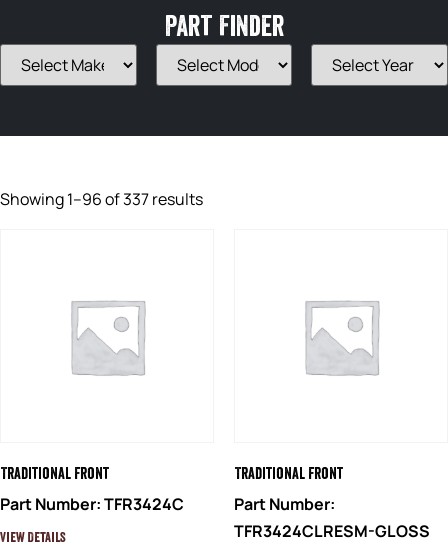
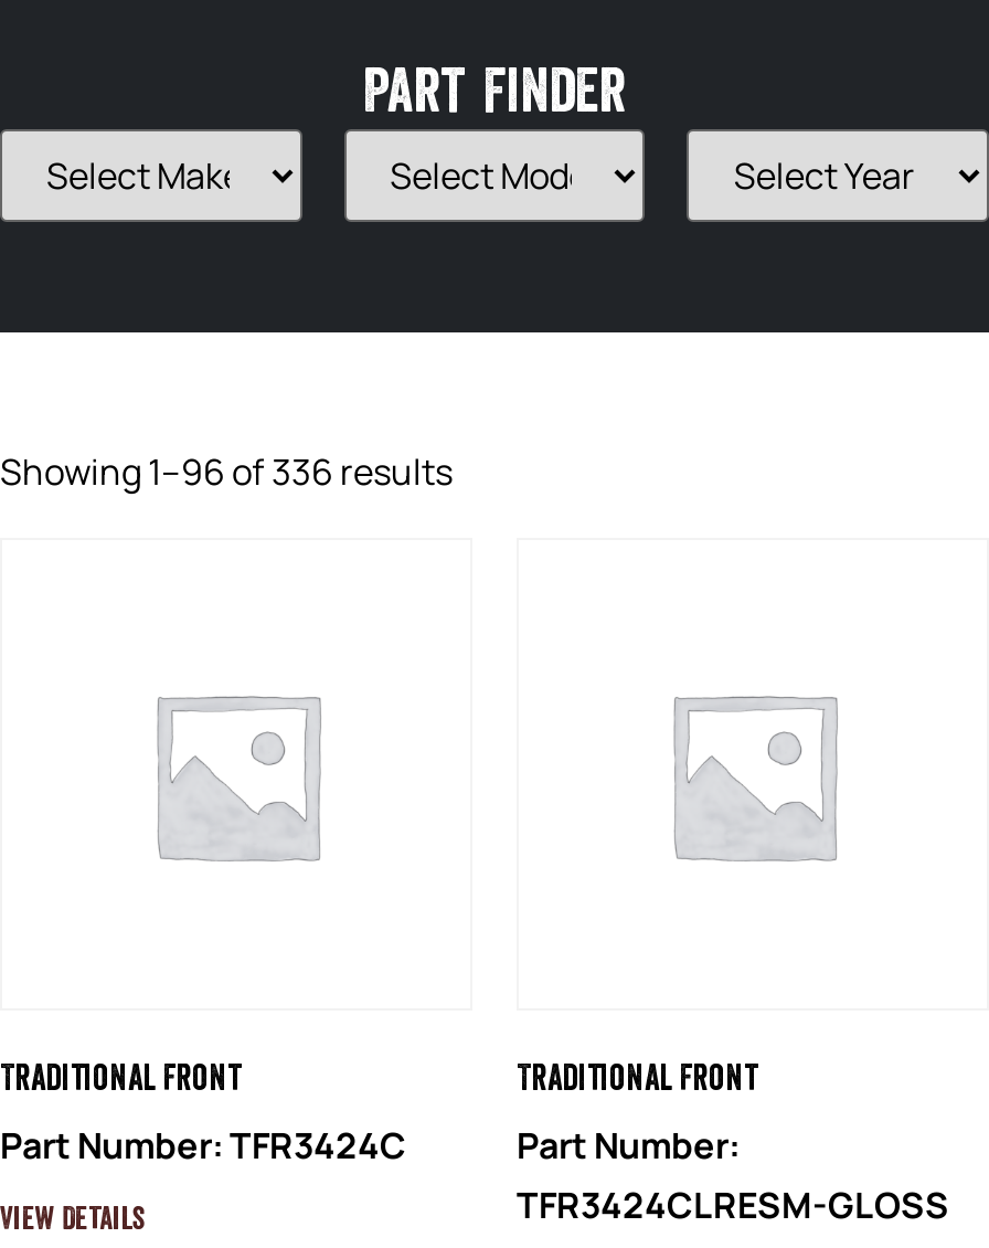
[0,188,203,210] Showing 1–96 of 337 results -> [0,447,453,496] Showing 1–96 of 336 results

